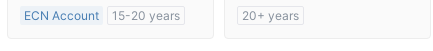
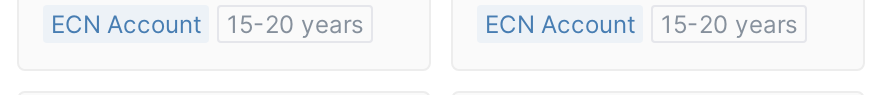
[242,8,299,23] 20+ years -> [485,9,797,39] ECN Account | 15-20 years

